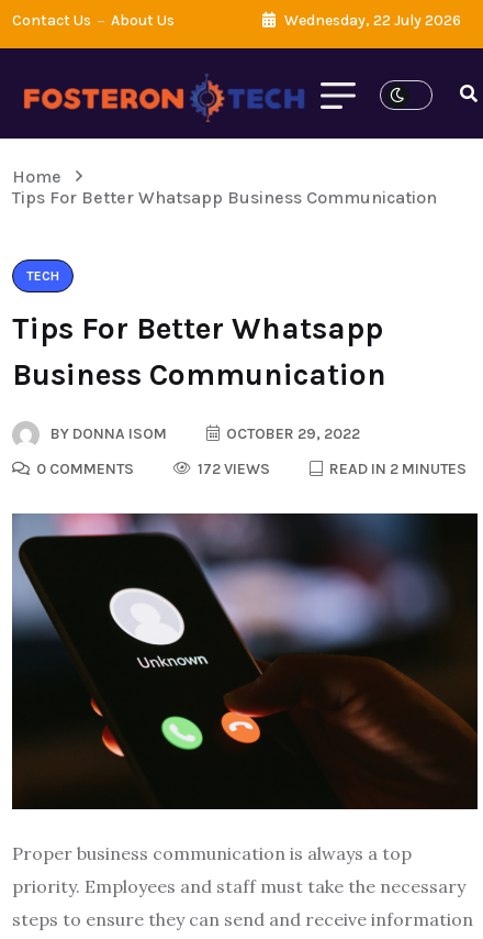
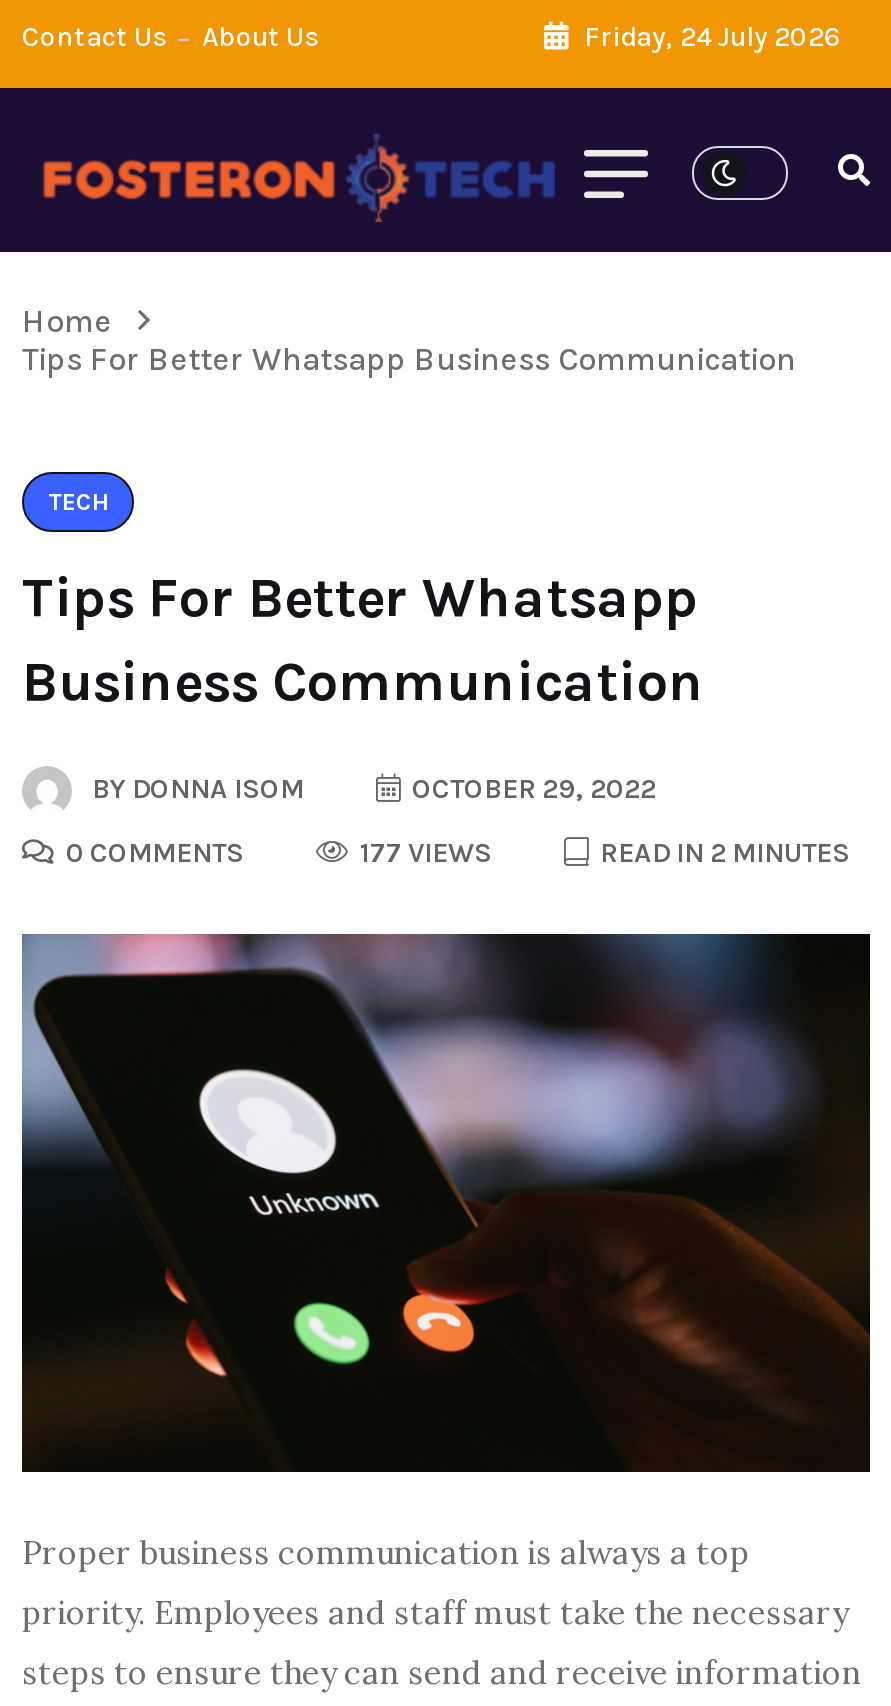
[281,11,461,30] Wednesday, 22 July 2026 -> [578,20,840,54] Friday, 24 July 2026
[194,459,270,478] 172 VIEWS -> [354,836,492,870] 177 VIEWS

